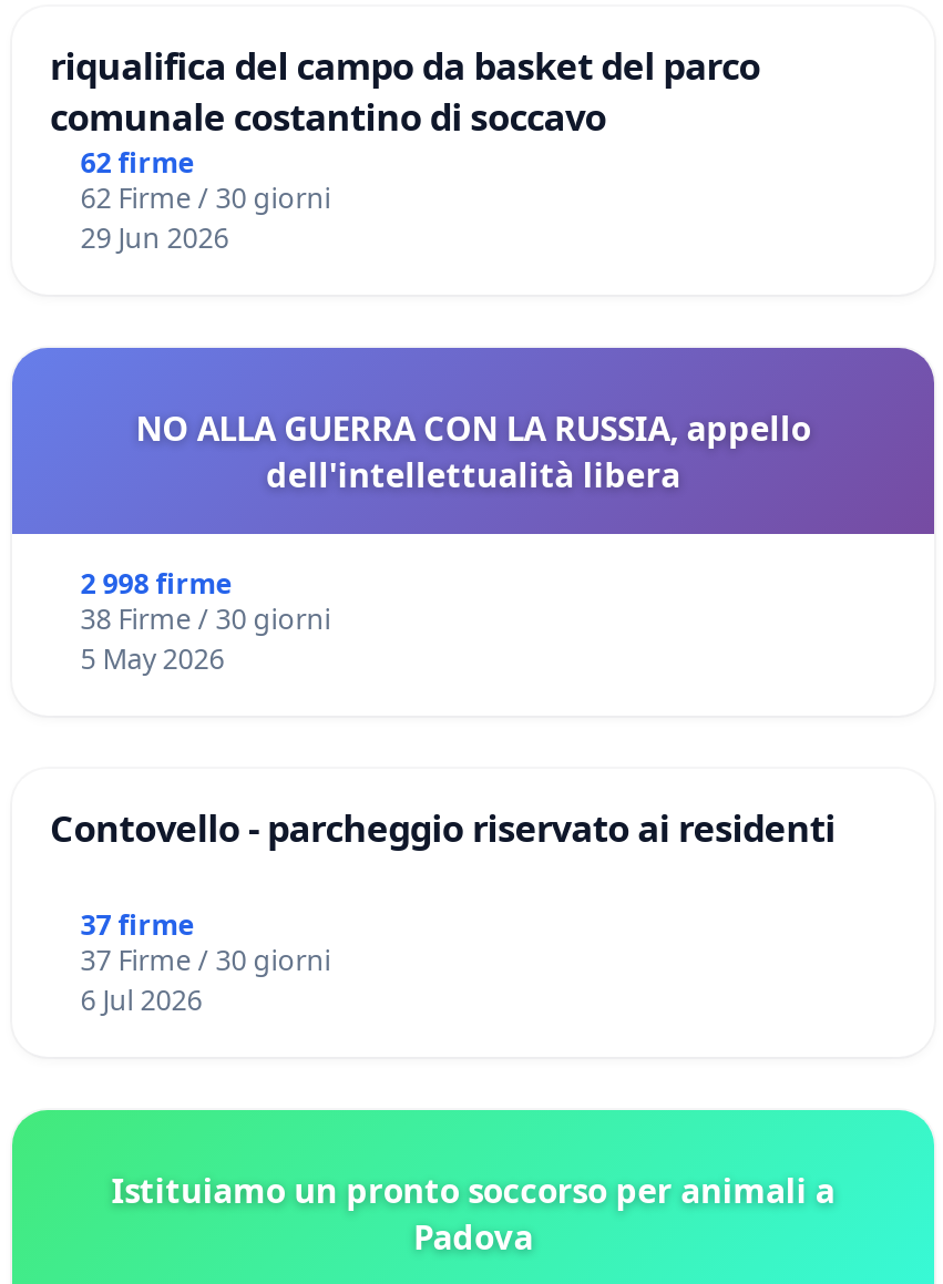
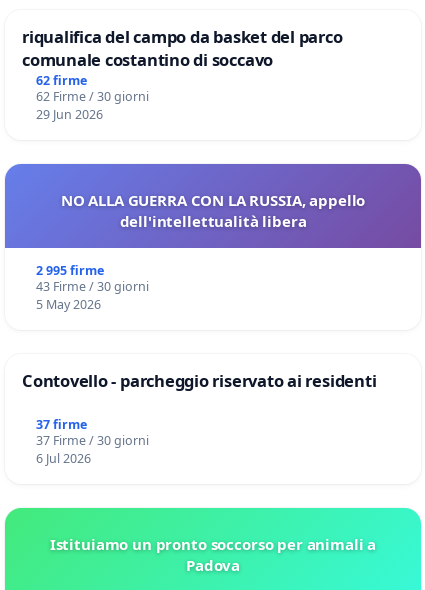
[80,565,231,602] 2 998 firme -> [36,262,104,279] 2 995 firme
[80,600,331,638] 38 Firme / 30 giorni -> [36,278,149,295] 43 Firme / 30 giorni

